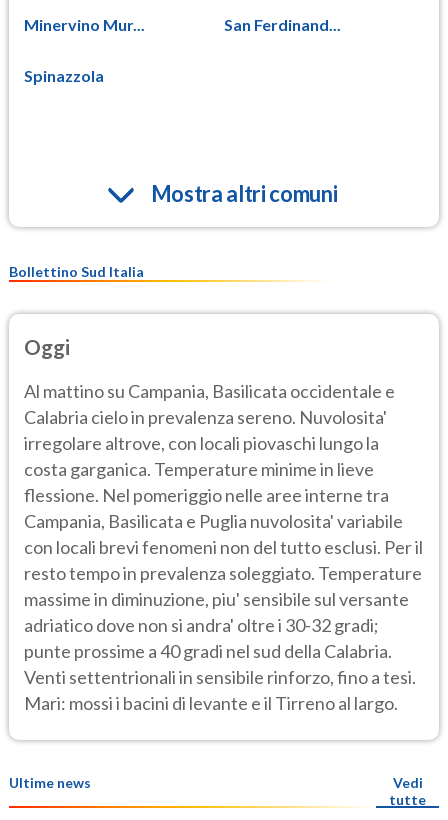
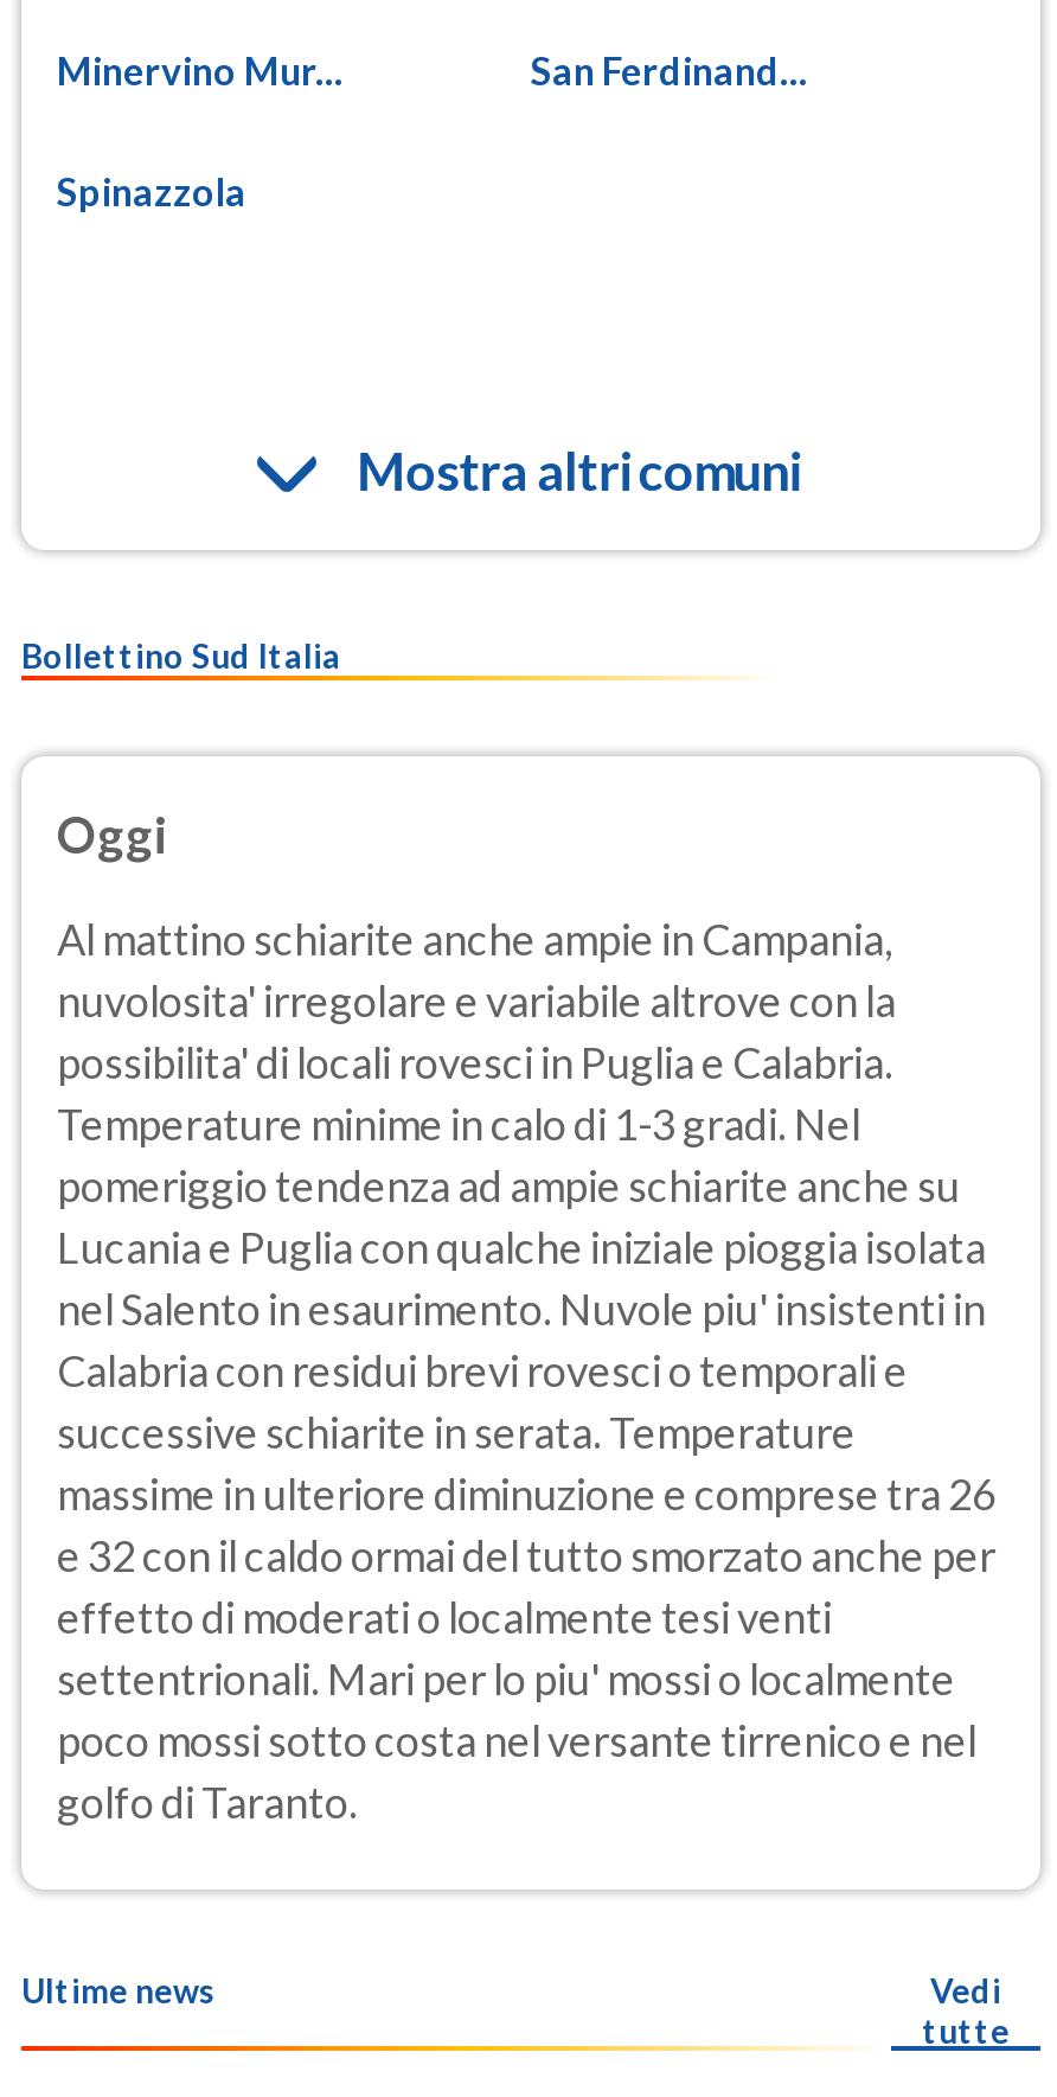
[24,380,423,714] Al mattino su Campania, Basilicata occidentale e | Calabria cielo in prevalenza sereno. Nuvolosita' | irregolare altrove, con locali piovaschi lungo la | costa garganica. Temperature minime in lieve | flessione. Nel pomeriggio nelle aree interne tra | Campania, Basilicata e Puglia nuvolosita' variabile | con locali brevi fenomeni non del tutto esclusi. Per il | resto tempo in prevalenza soleggiato. Temperature | massime in diminuzione, piu' sensibile sul versante | adriatico dove non si andra' oltre i 30-32 gradi; | punte prossime a 40 gradi nel sud della Calabria. | Venti settentrionali in sensibile rinforzo, fino a tesi. | Mari: mossi i bacini di levante e il Tirreno al largo. -> [57,913,995,1829] Al mattino schiarite anche ampie in Campania, | nuvolosita' irregolare e variabile altrove con la | possibilita' di locali rovesci in Puglia e Calabria. | Temperature minime in calo di 1-3 gradi. Nel | pomeriggio tendenza ad ampie schiarite anche su | Lucania e Puglia con qualche iniziale pioggia isolata | nel Salento in esaurimento. Nuvole piu' insistenti in | Calabria con residui brevi rovesci o temporali e | successive schiarite in serata. Temperature | massime in ulteriore diminuzione e comprese tra 26 | e 32 con il caldo ormai del tutto smorzato anche per | effetto di moderati o localmente tesi venti | settentrionali. Mari per lo piu' mossi o localmente | poco mossi sotto costa nel versante tirrenico e nel | golfo di Taranto.

